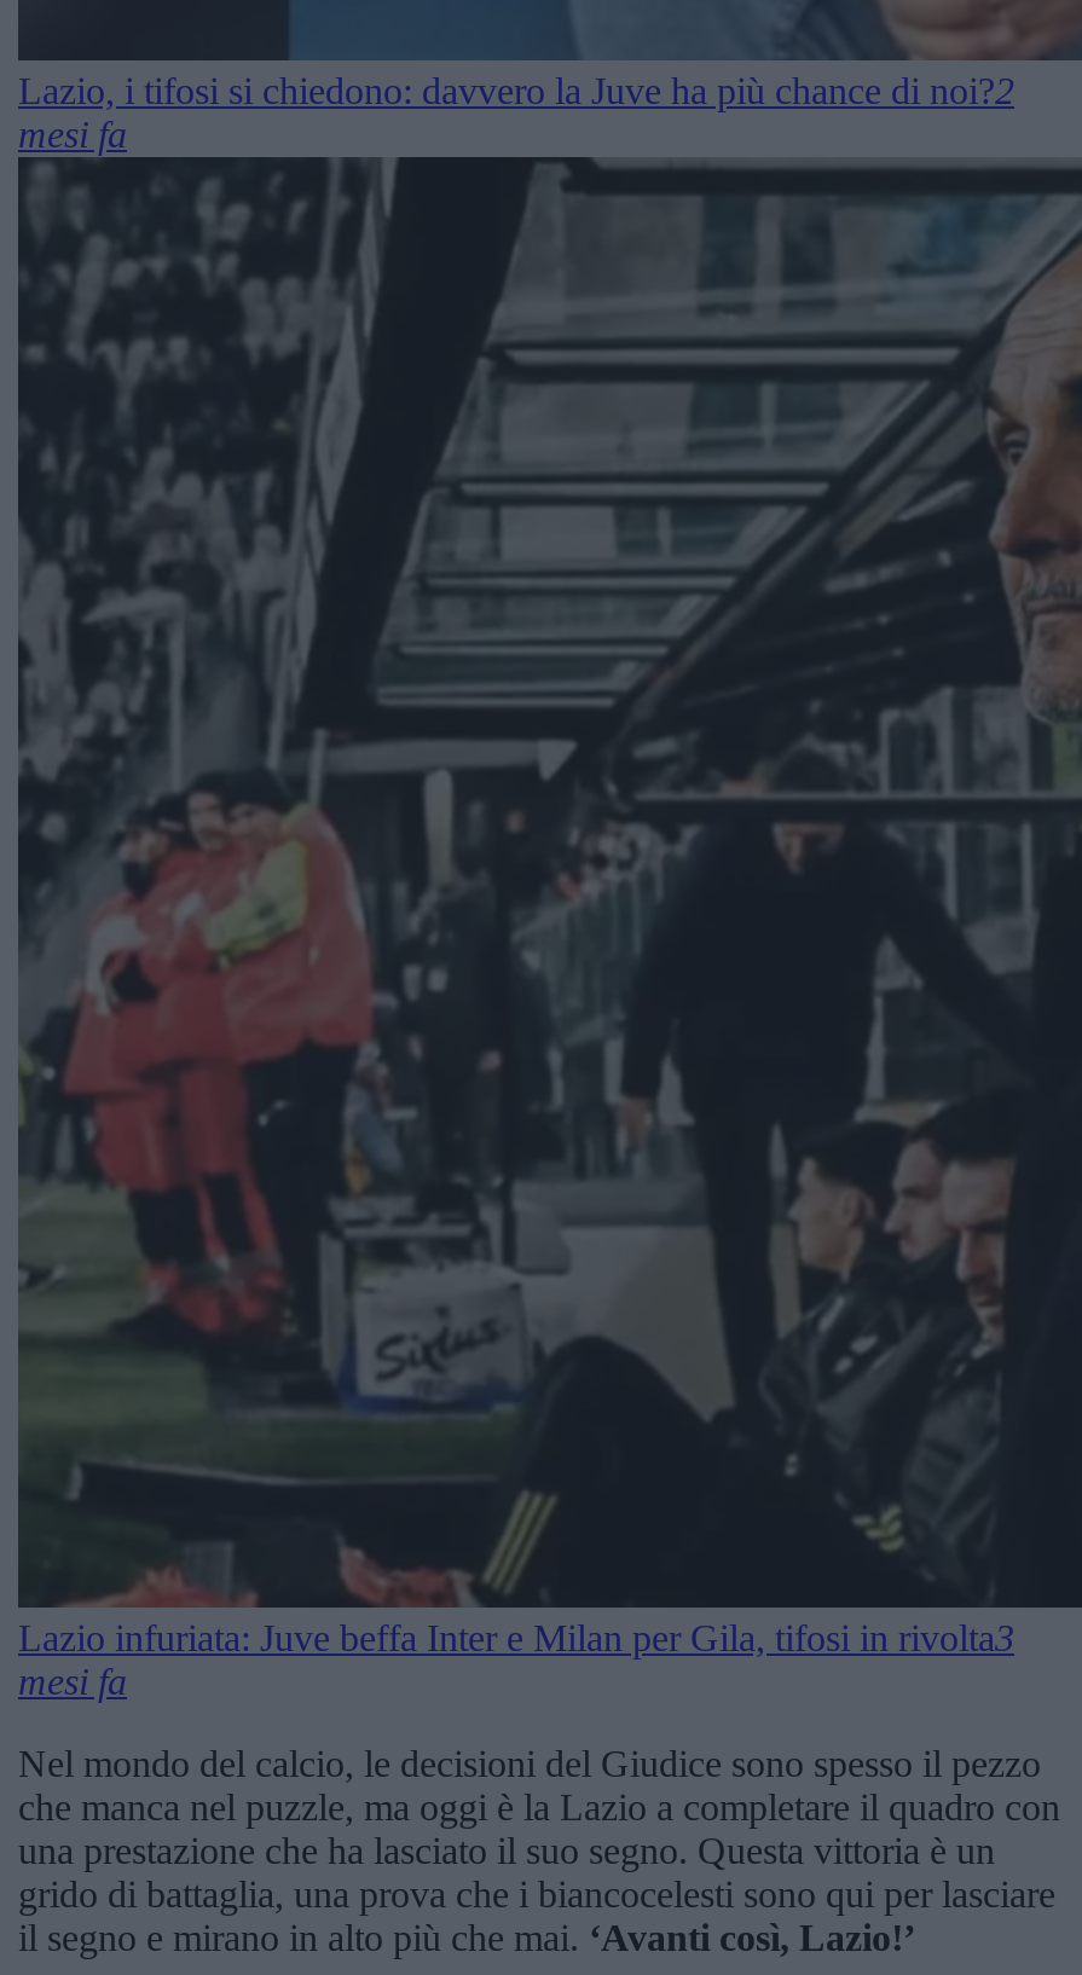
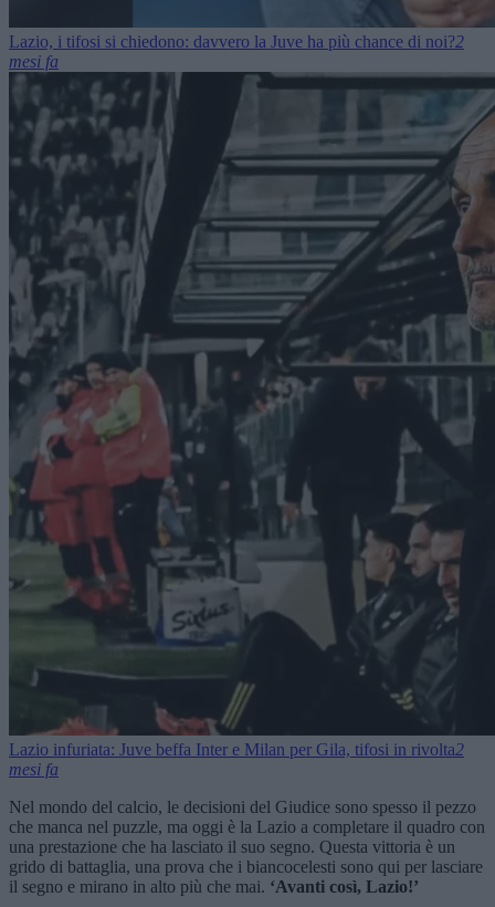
[18,1616,1014,1657] Lazio infuriata: Juve beffa Inter e Milan per Gila, tifosi in rivolta3 -> [9,740,464,758] Lazio infuriata: Juve beffa Inter e Milan per Gila, tifosi in rivolta2

